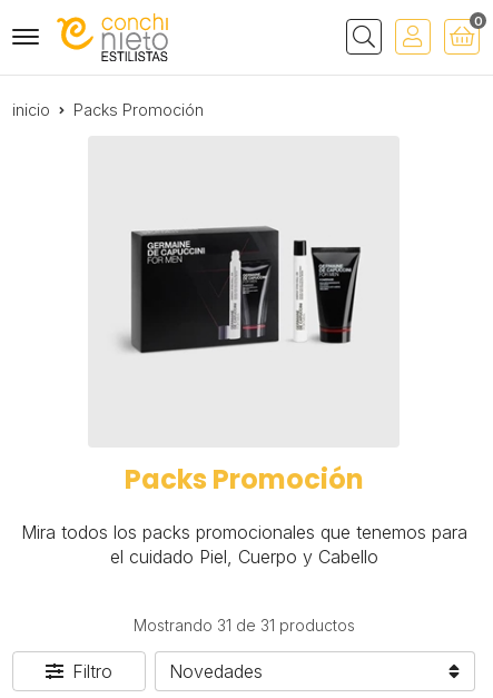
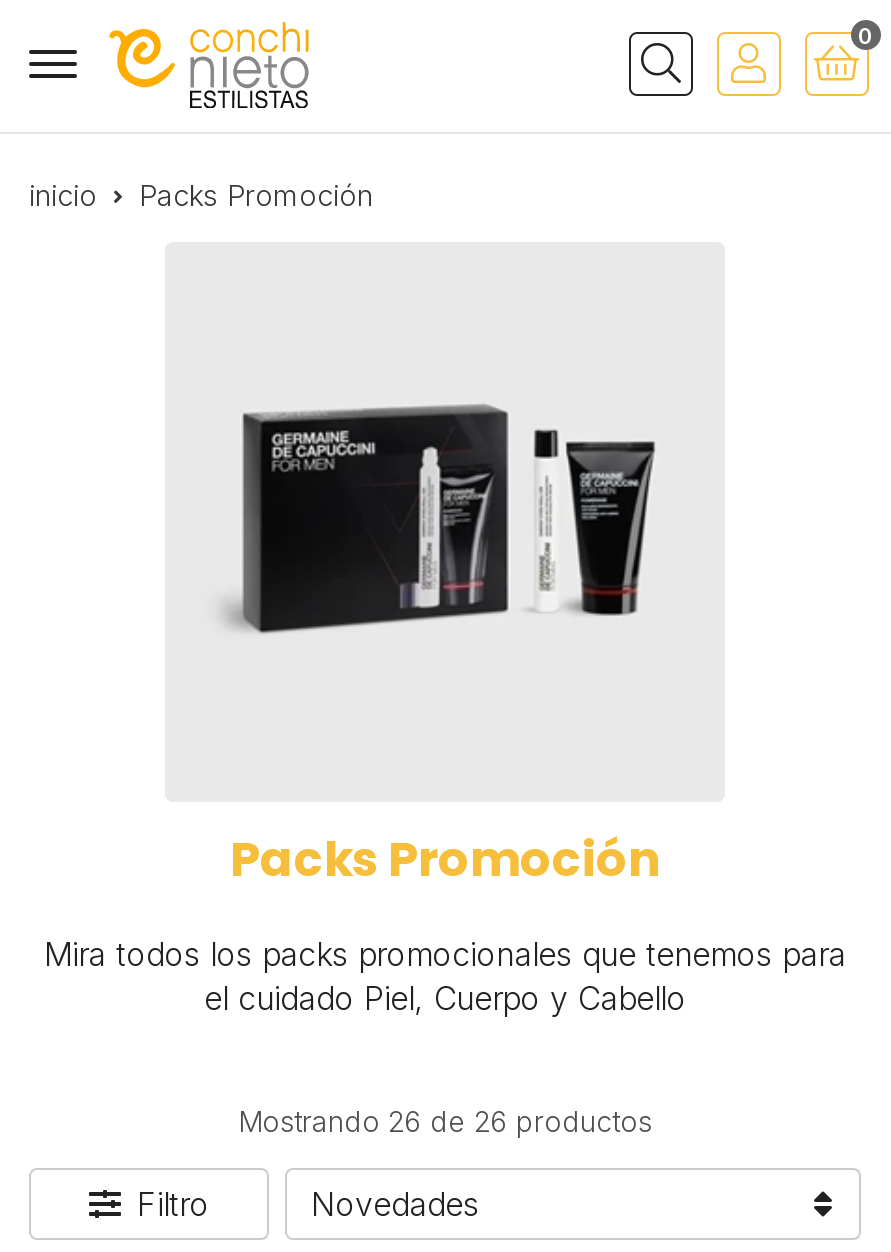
[133,615,354,634] Mostrando 31 de 31 productos -> [238,1103,652,1137] Mostrando 26 de 26 productos

